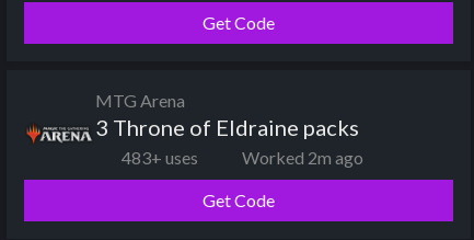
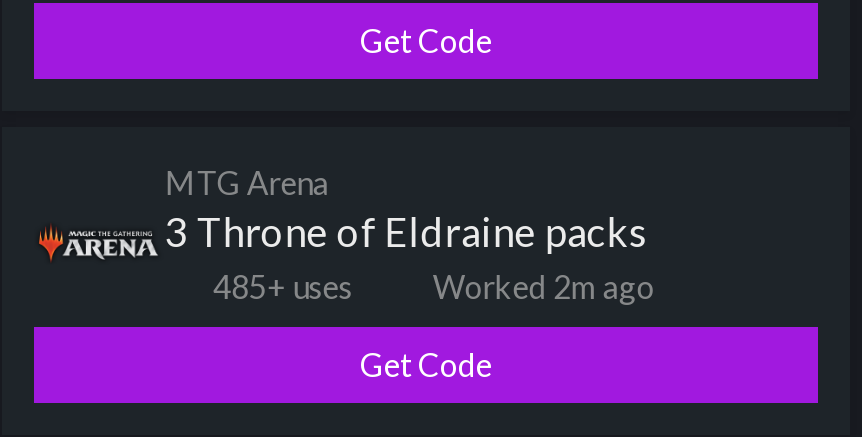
[122,147,198,168] 483+ uses -> [213,267,353,305] 485+ uses

